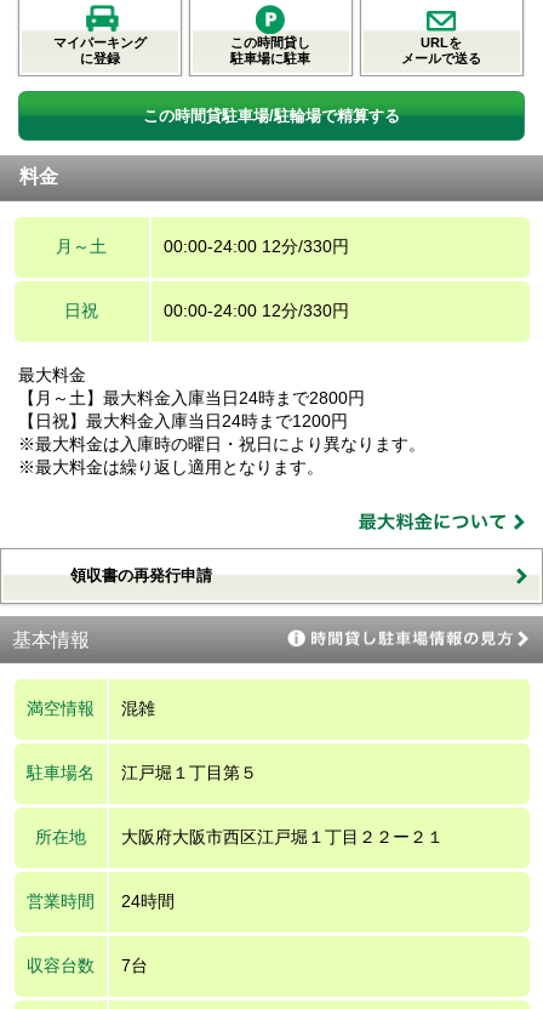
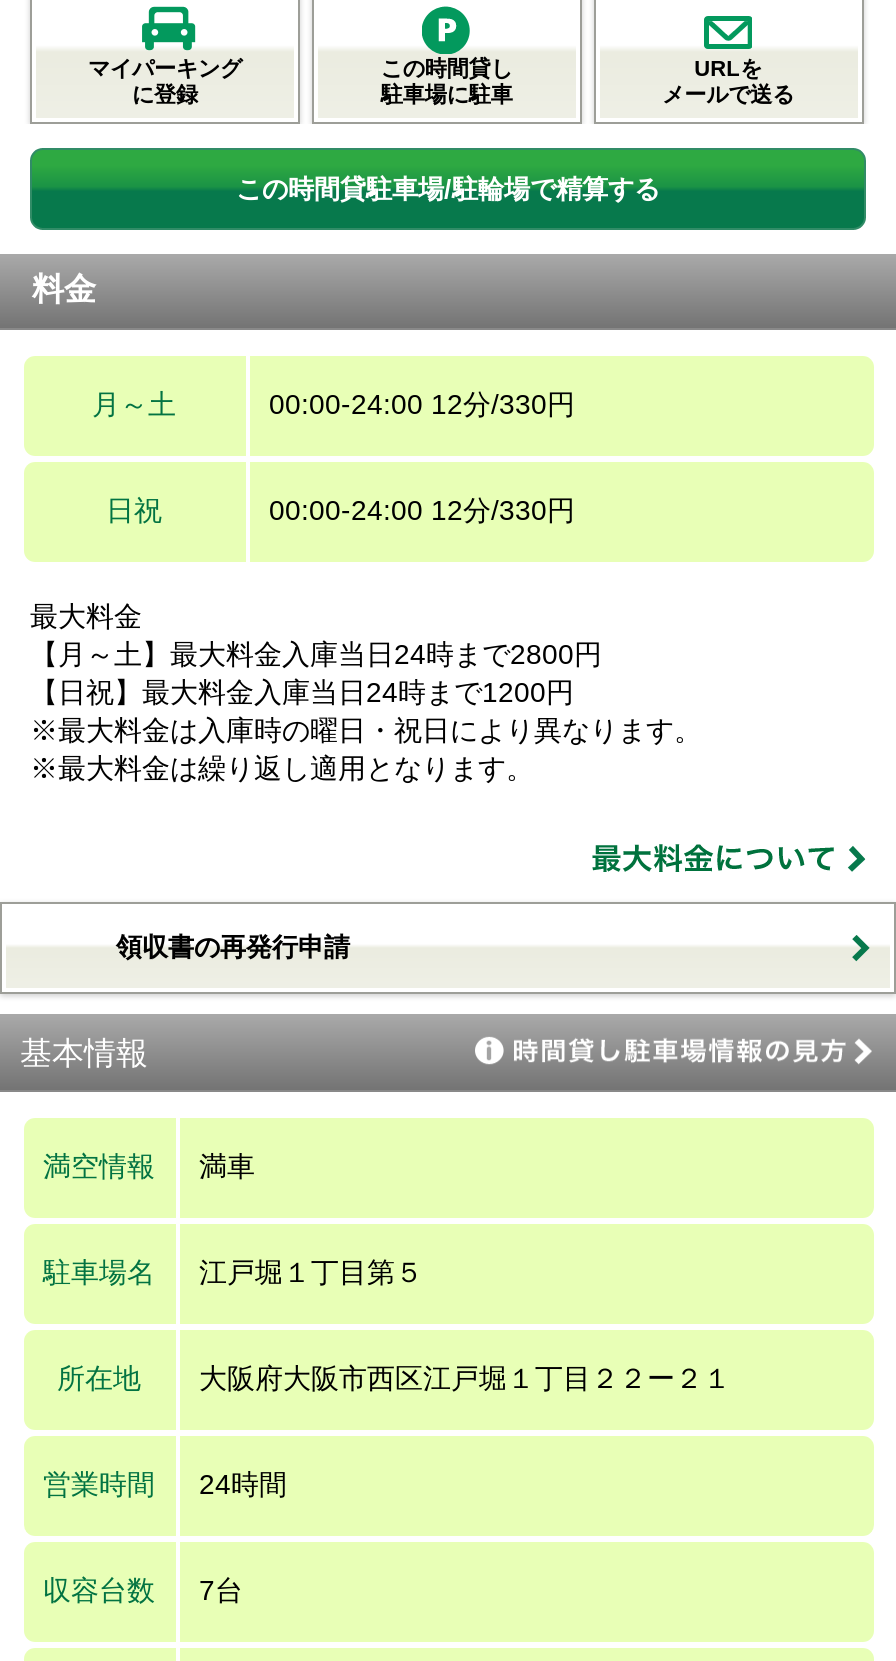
[121,698,155,717] 混雑 -> [199,1149,255,1181] 満車

